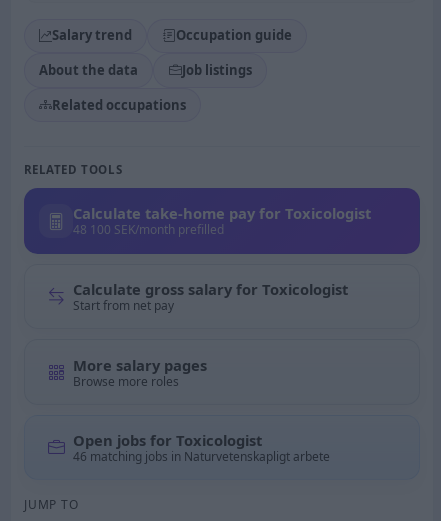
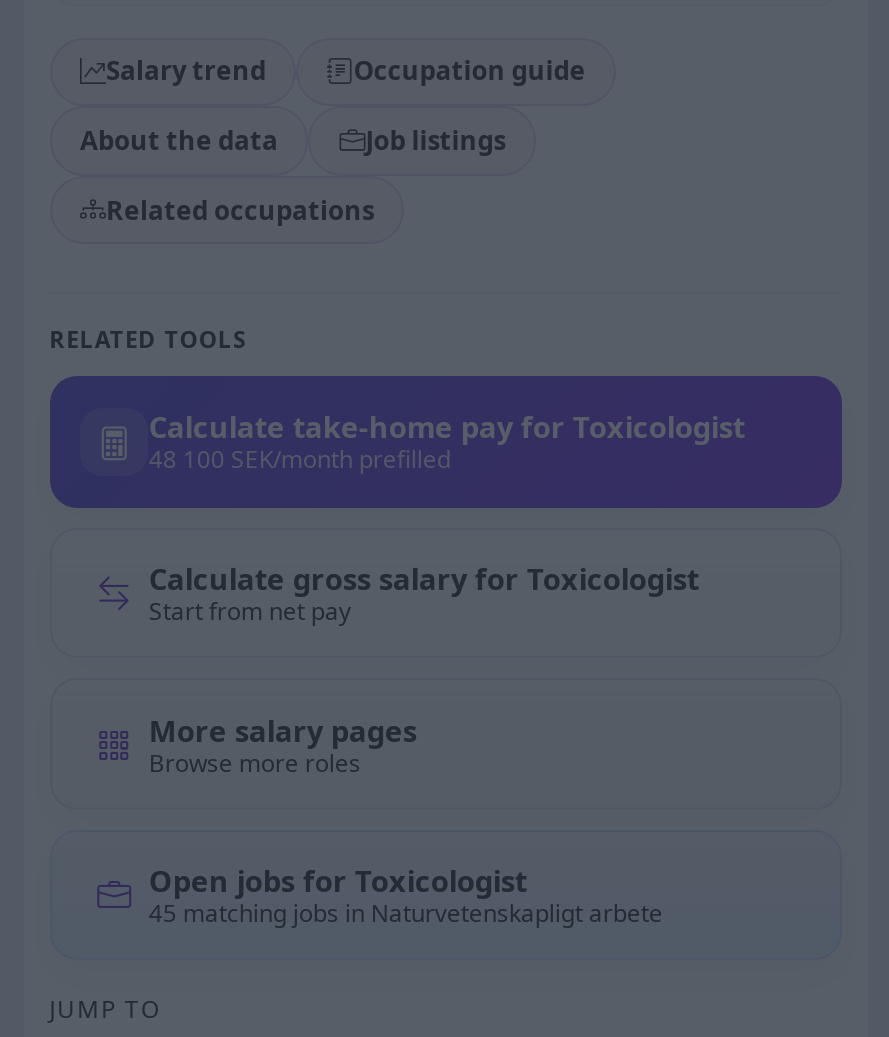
[73,448,330,465] 46 matching jobs in Naturvetenskapligt arbete -> [149,896,663,930] 45 matching jobs in Naturvetenskapligt arbete

